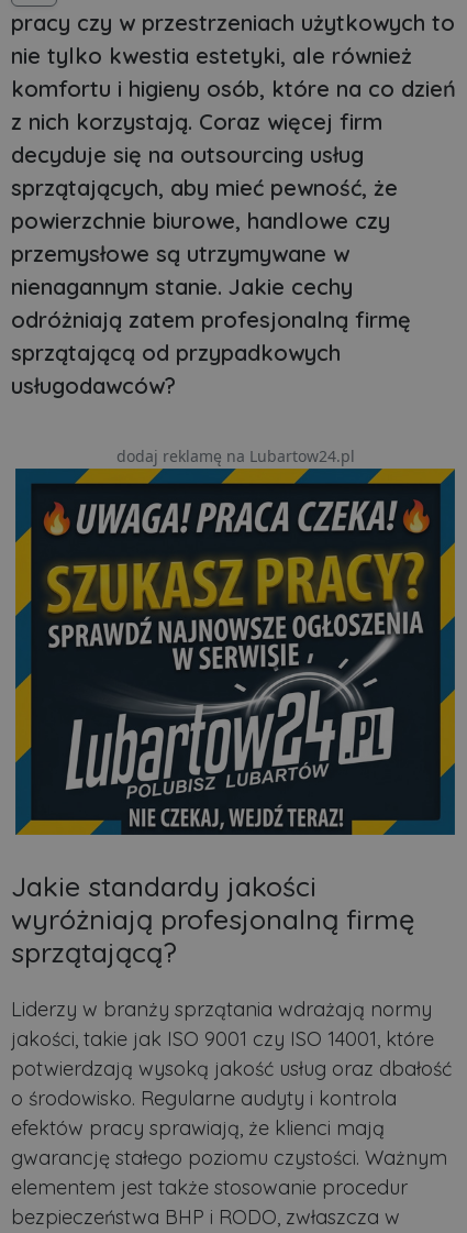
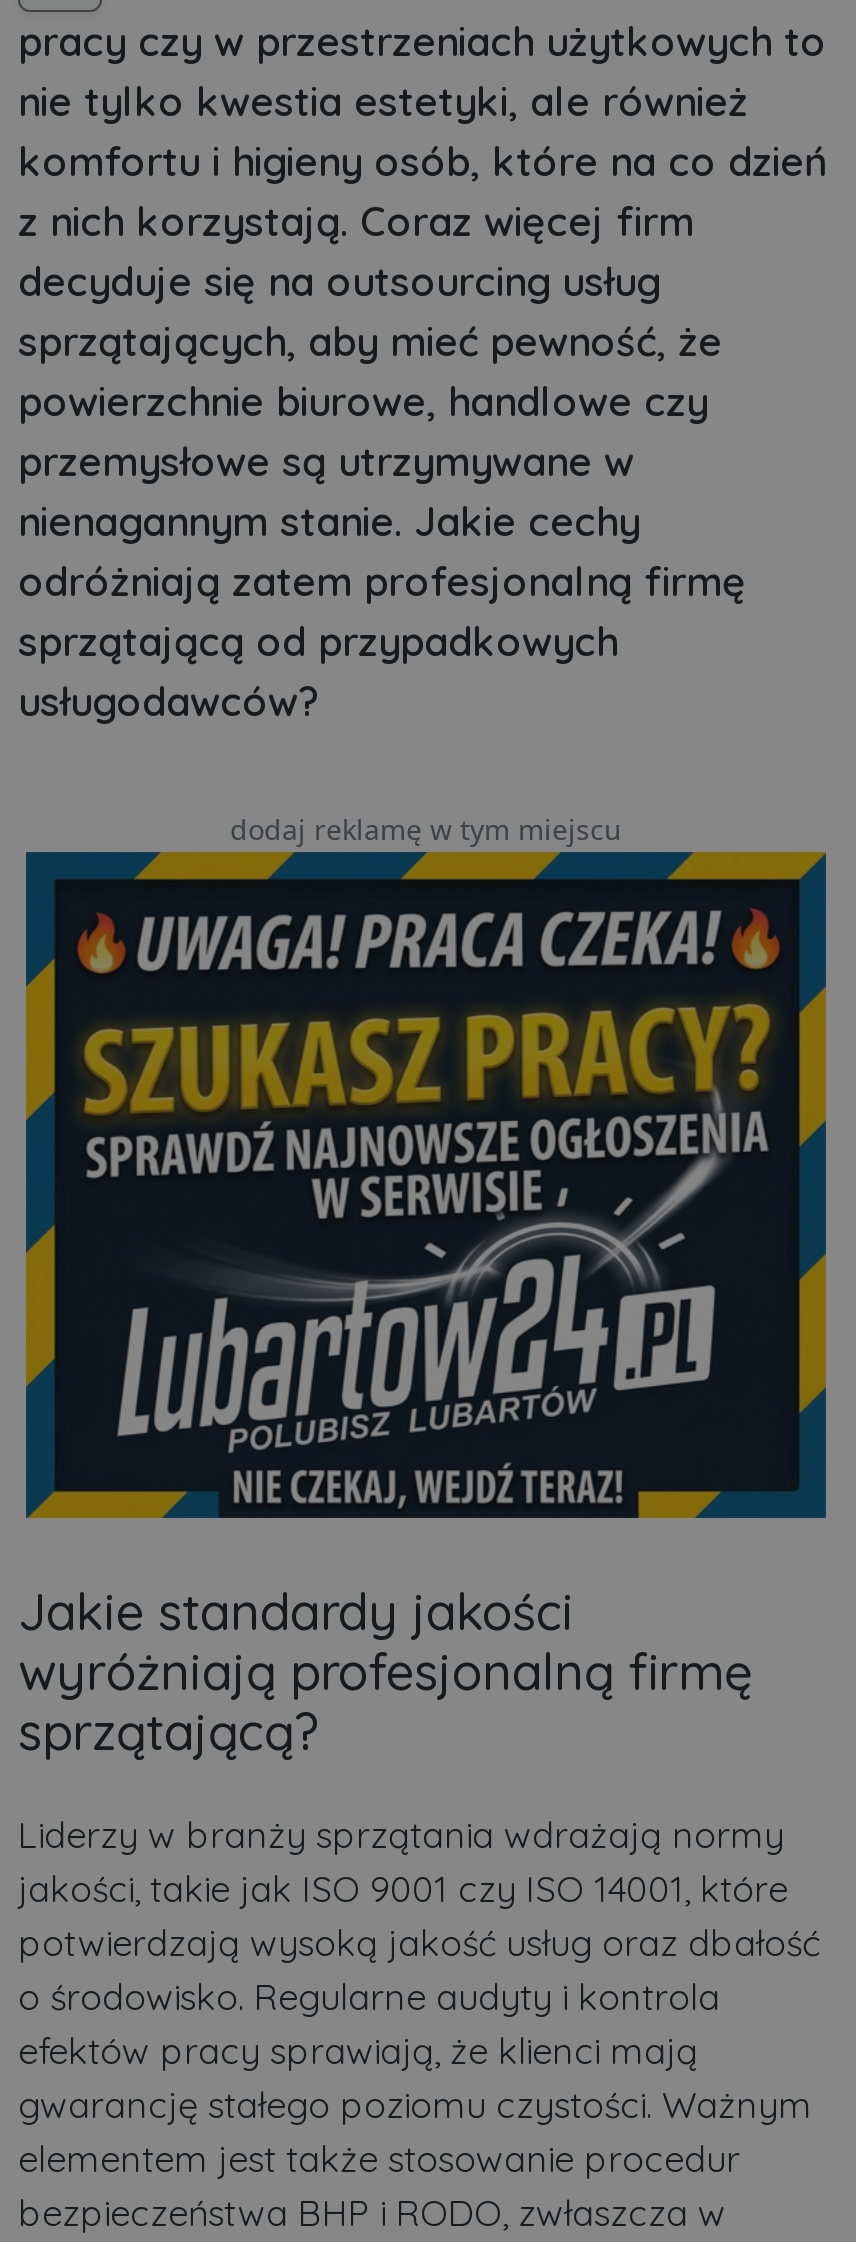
[116,445,354,466] dodaj reklamę na Lubartow24.pl -> [230,809,622,847] dodaj reklamę w tym miejscu

